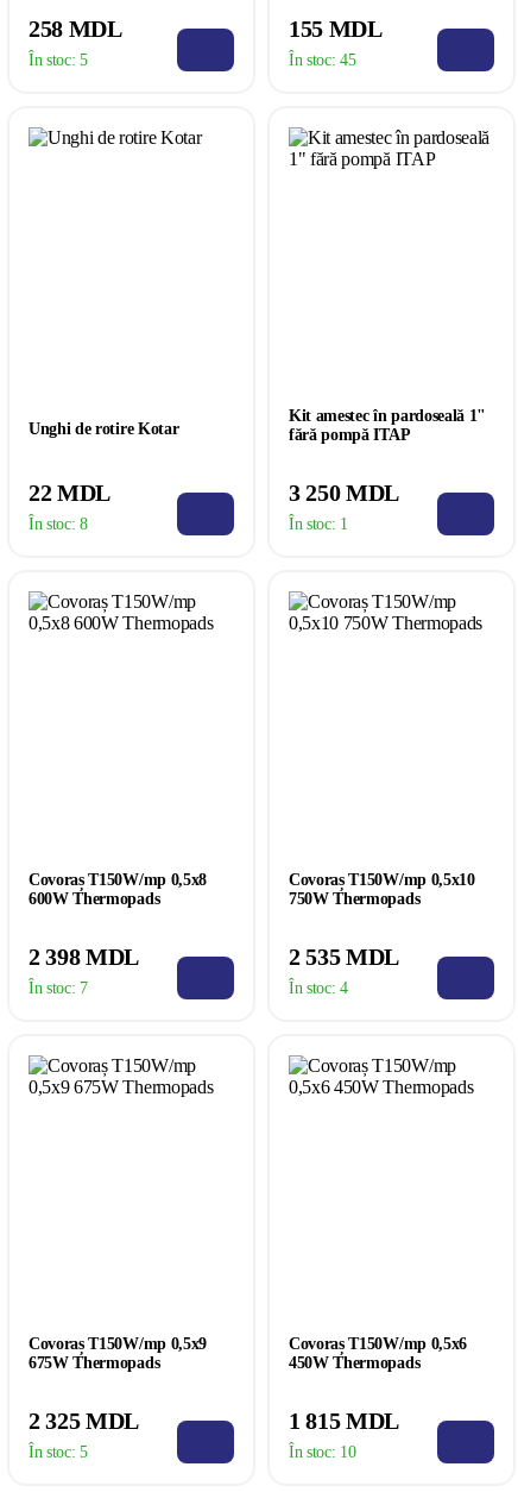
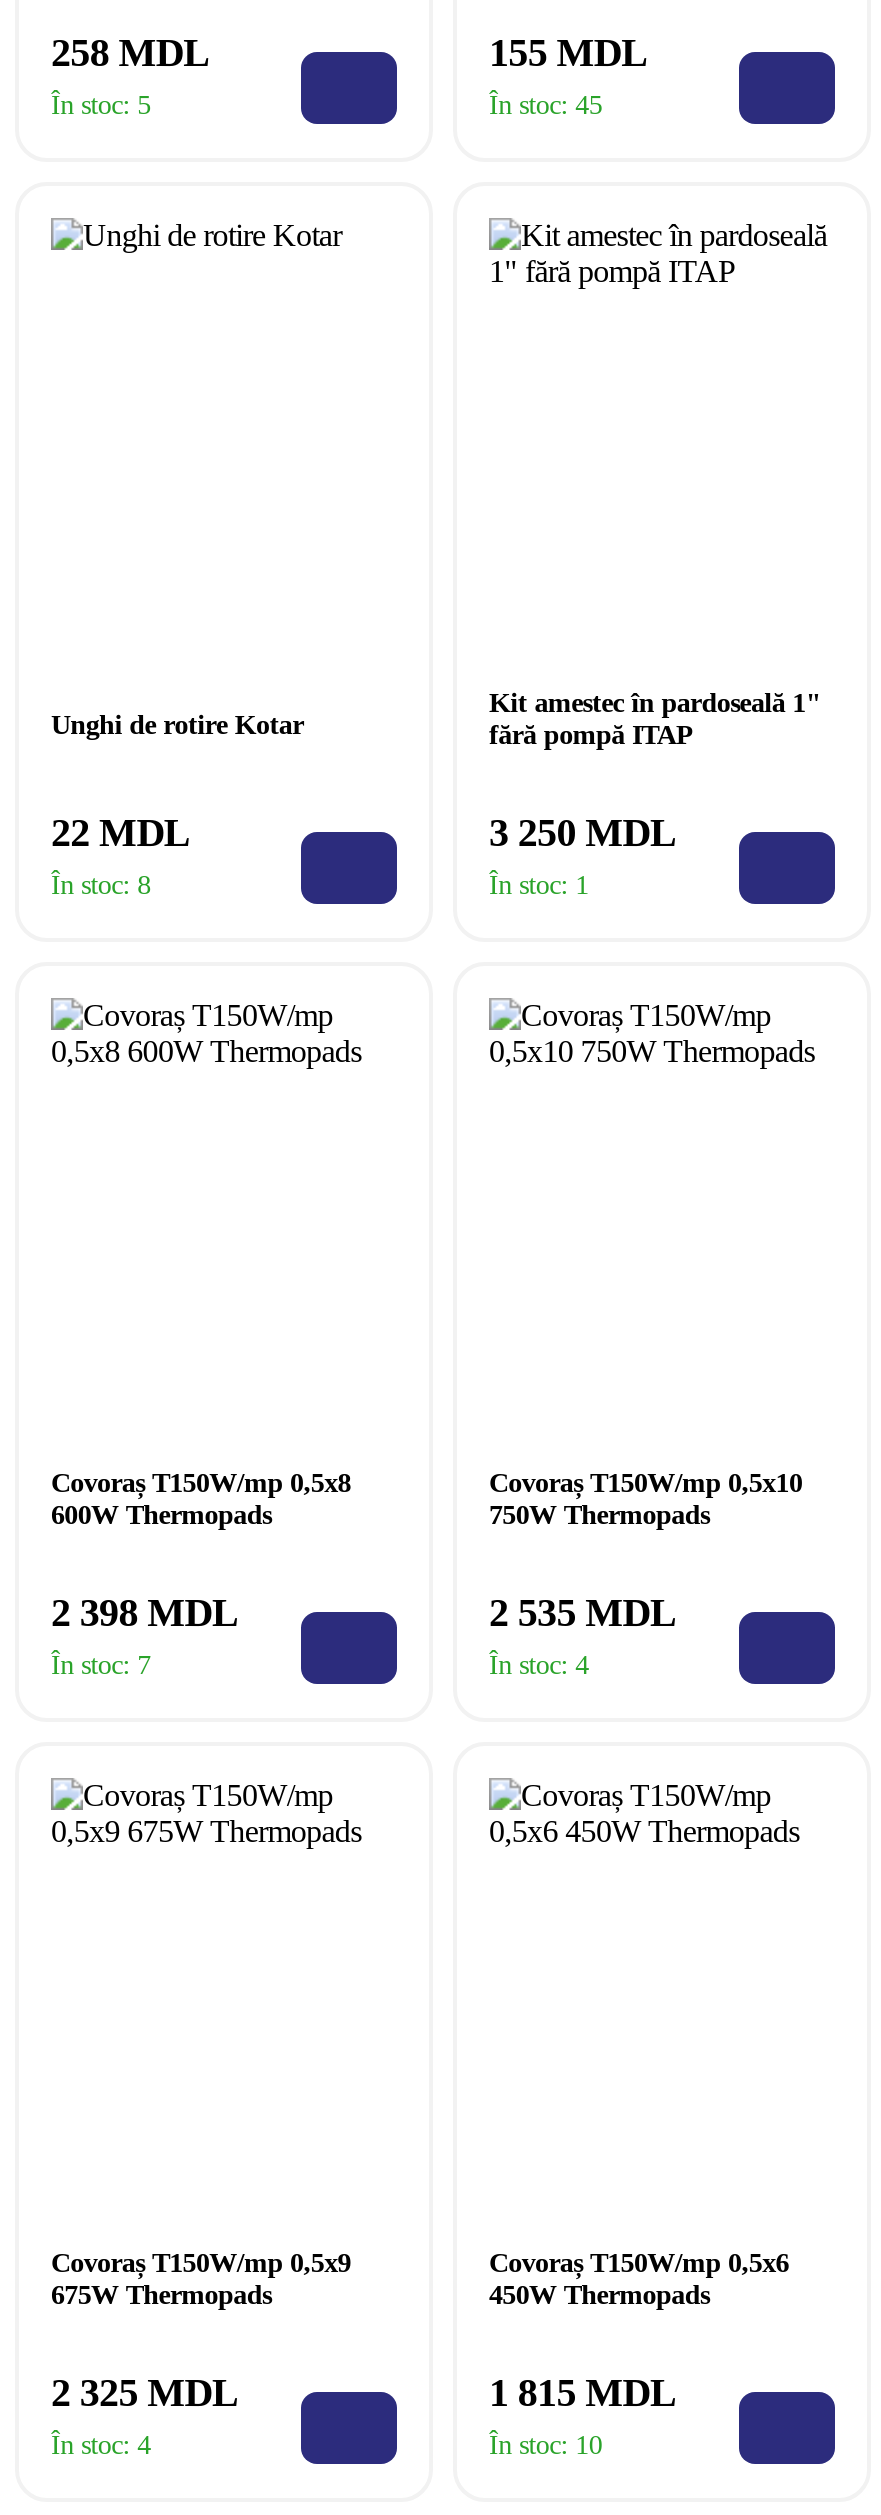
[29,1444,88,1462] În stoc: 5 -> [51,2431,151,2461] În stoc: 4

